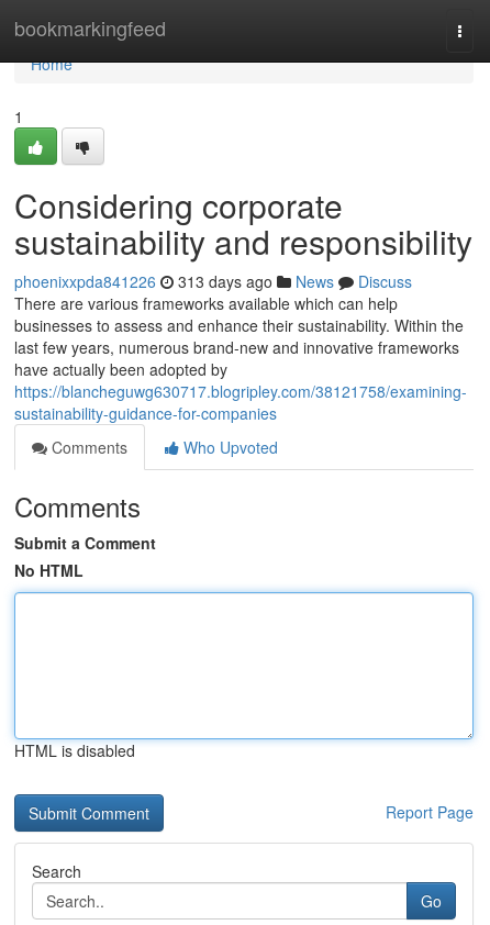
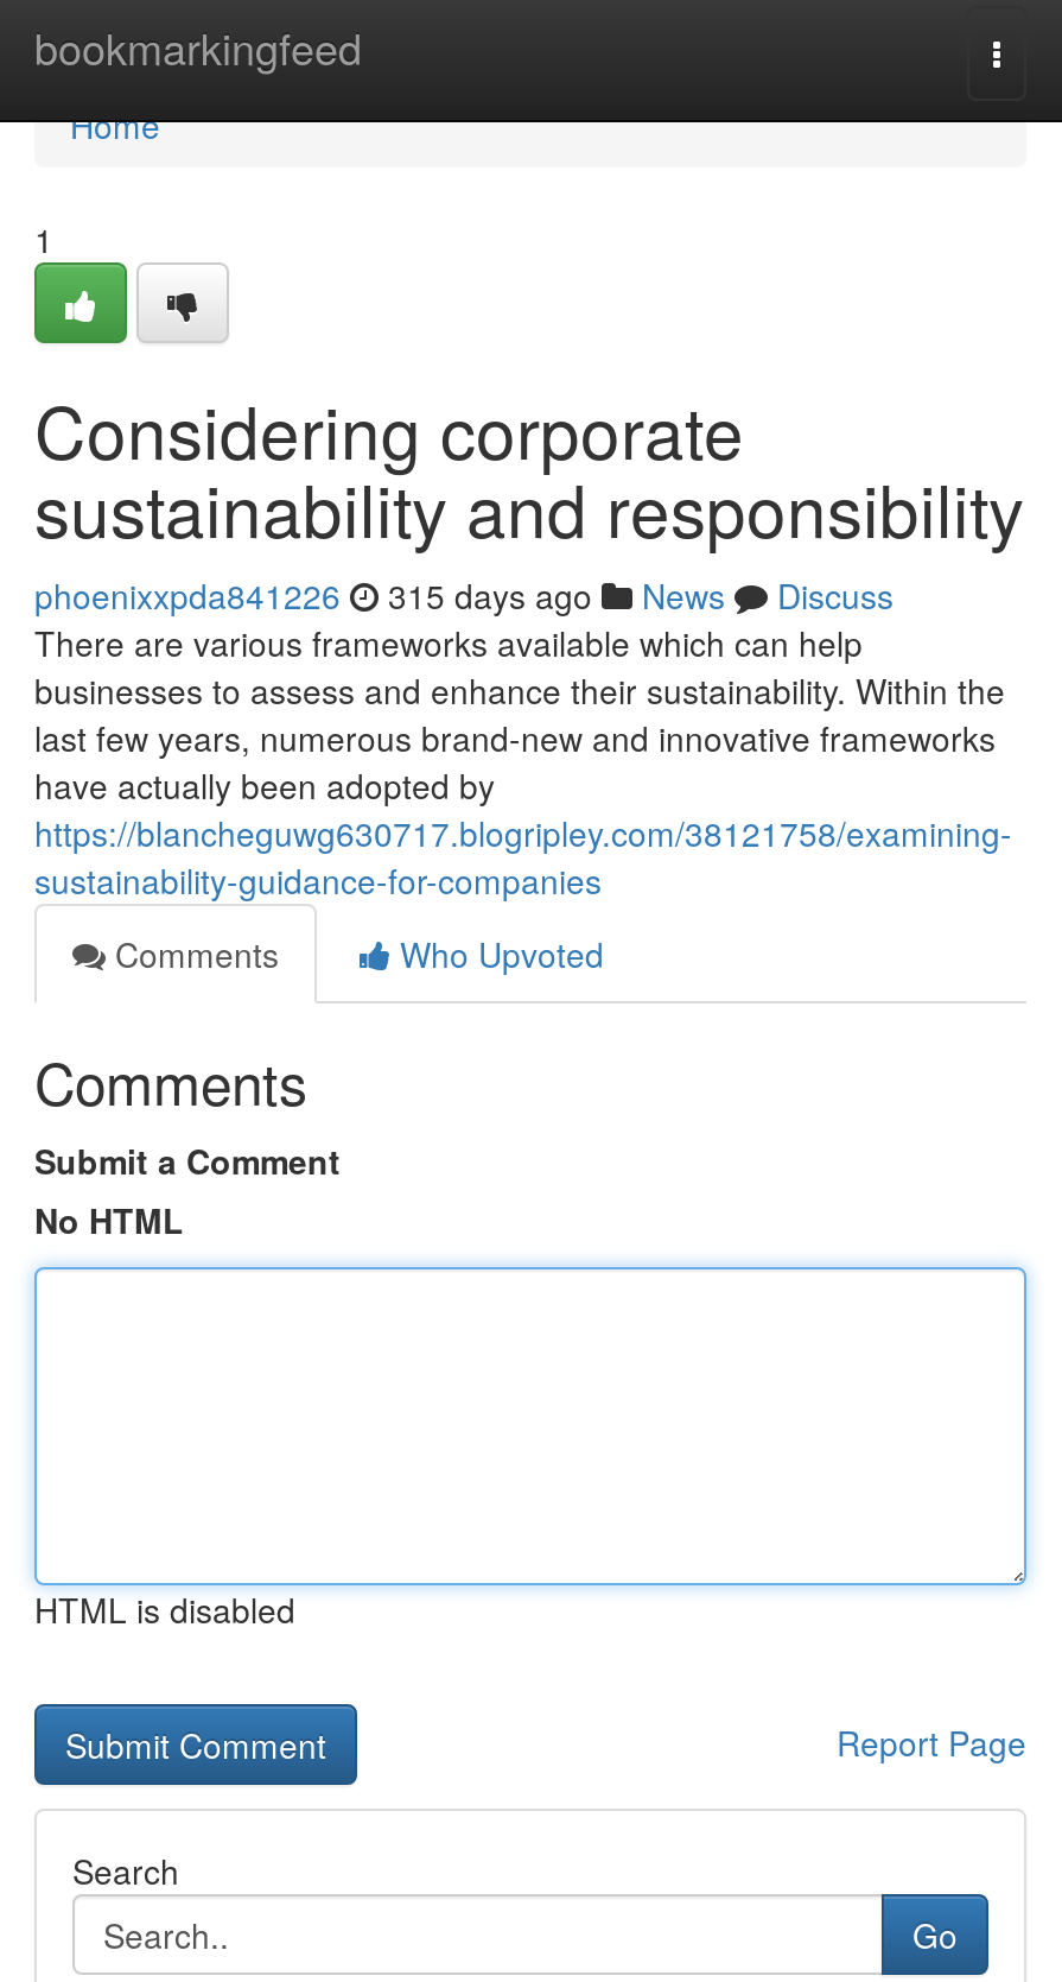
[14,270,412,292] phoenixxpda841226 313 days ago News Discuss -> [34,571,894,619] phoenixxpda841226 315 days ago News Discuss

